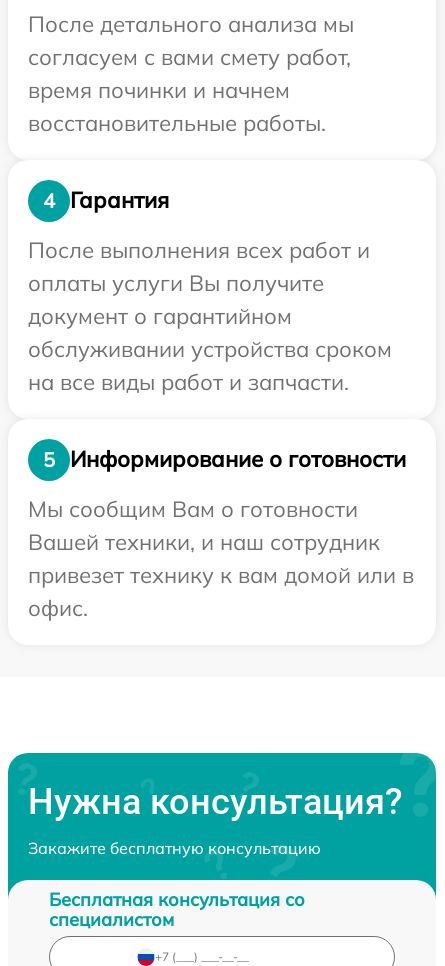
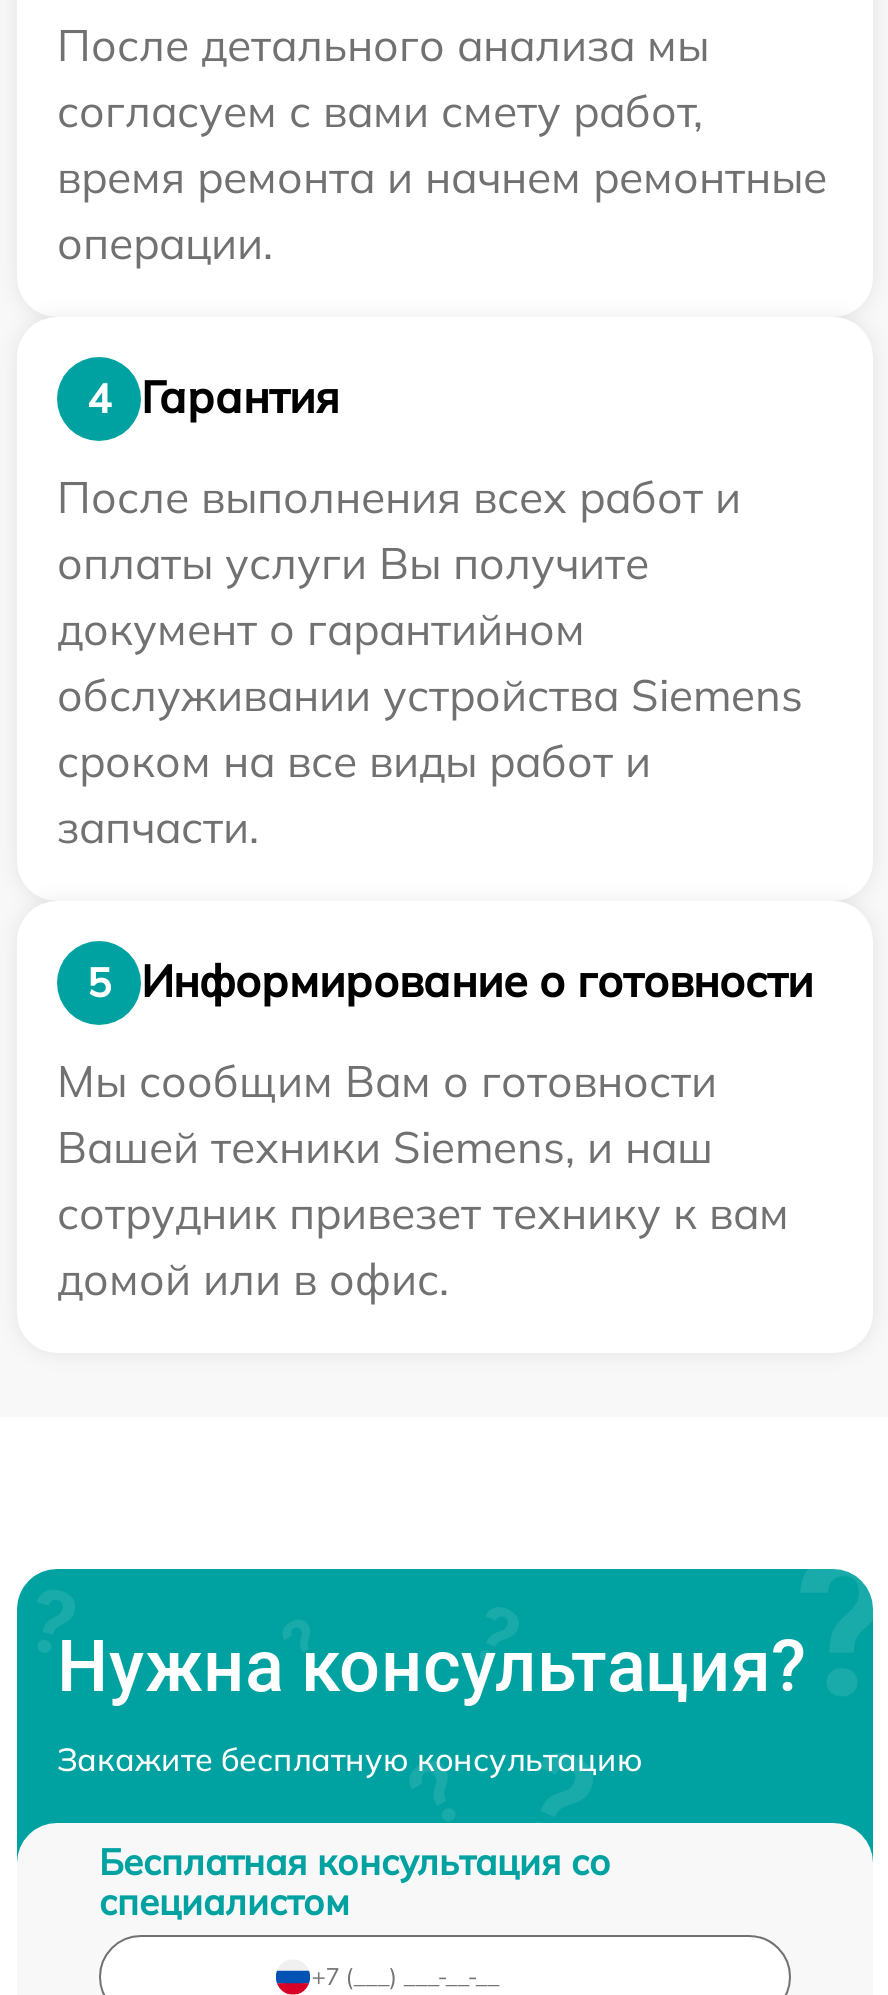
[28,76,326,137] время починки и начнем | восстановительные работы. -> [57,149,827,271] время ремонта и начнем ремонтные | операции.
[28,335,392,396] обслуживании устройства сроком | на все виды работ и запчасти. -> [57,667,803,855] обслуживании устройства Siemens | сроком на все виды работ и | запчасти.
[28,528,414,622] Вашей техники, и наш сотрудник | привезет технику к вам домой или в | офис. -> [57,1119,789,1307] Вашей техники Siemens, и наш | сотрудник привезет технику к вам | домой или в офис.

